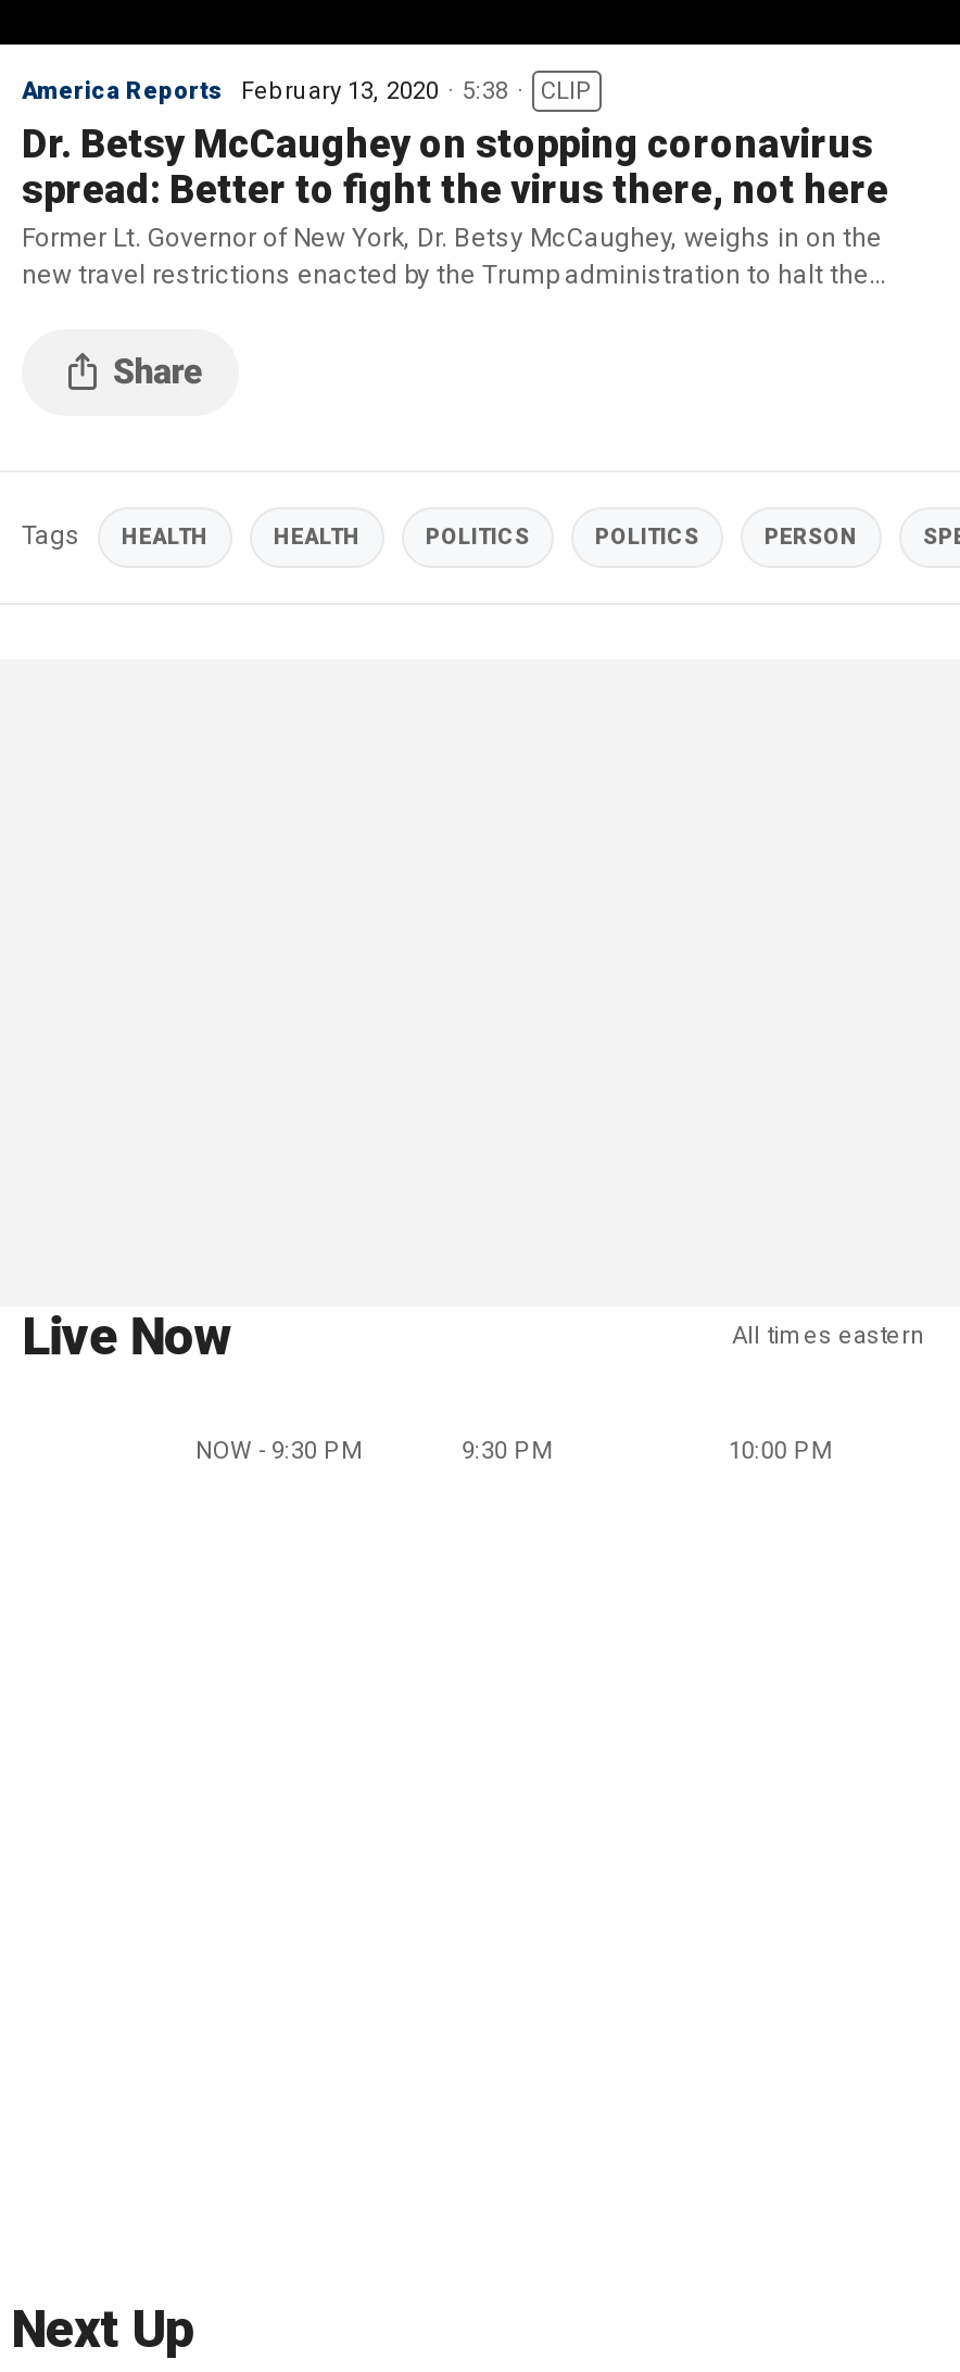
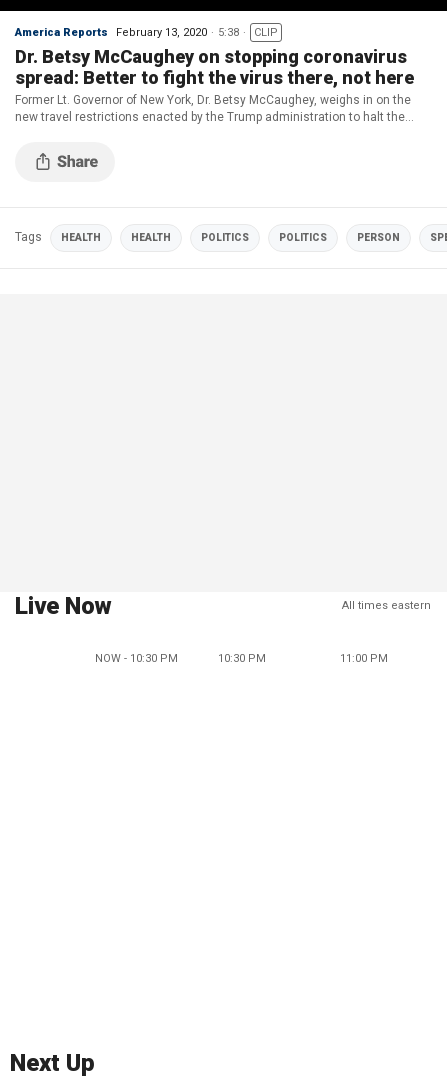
[195,1437,363,1465] NOW - 9:30 PM -> [95,652,178,665] NOW - 10:30 PM
[462,1437,553,1465] 9:30 PM -> [218,652,266,665] 10:30 PM
[728,1437,833,1465] 10:00 PM -> [340,652,388,665] 11:00 PM

